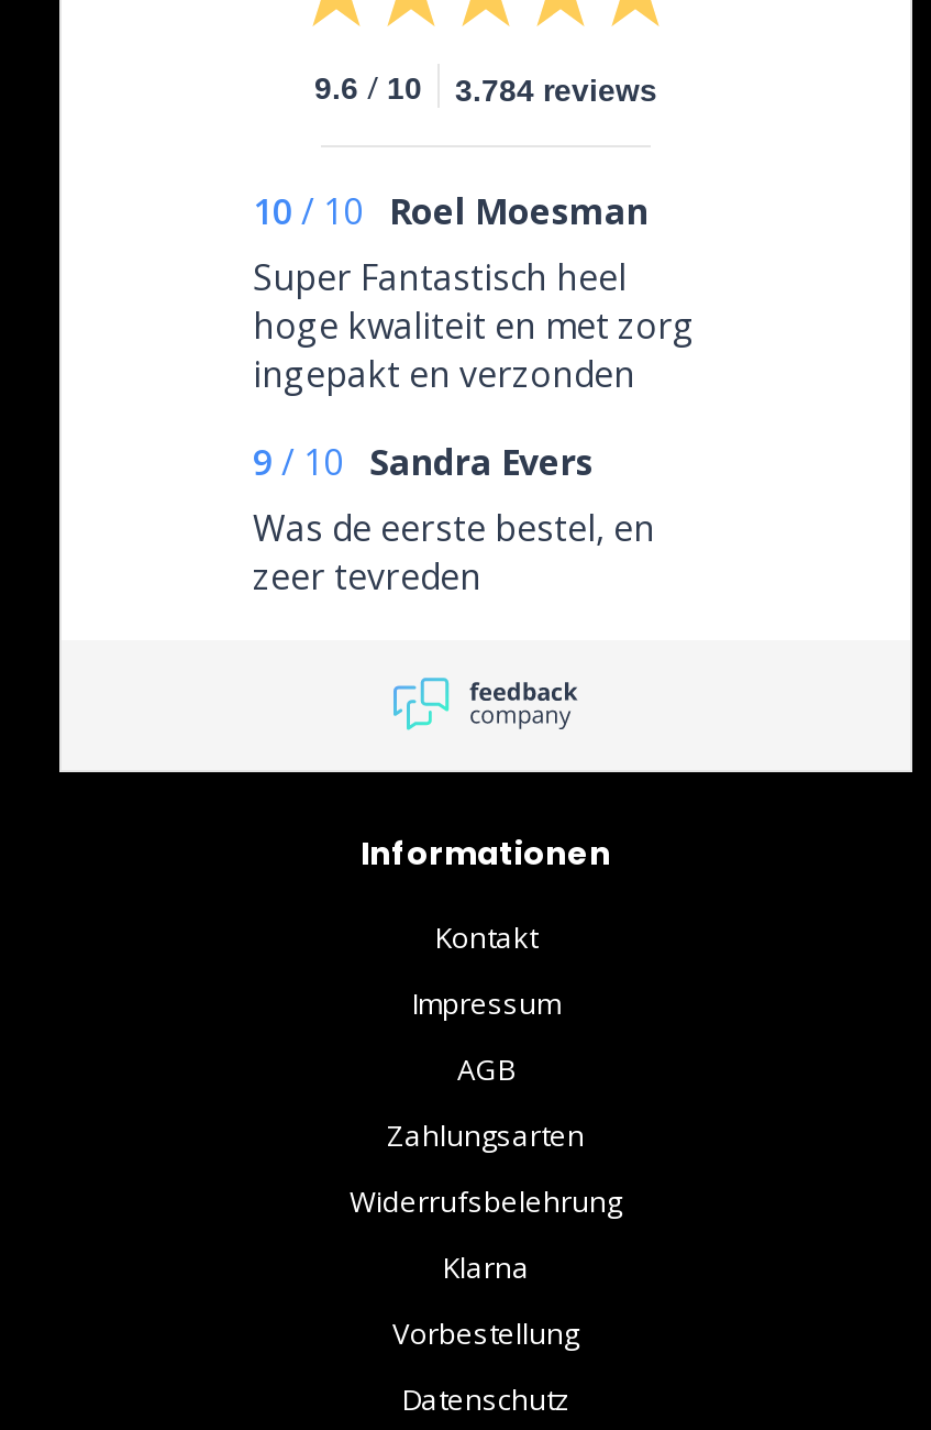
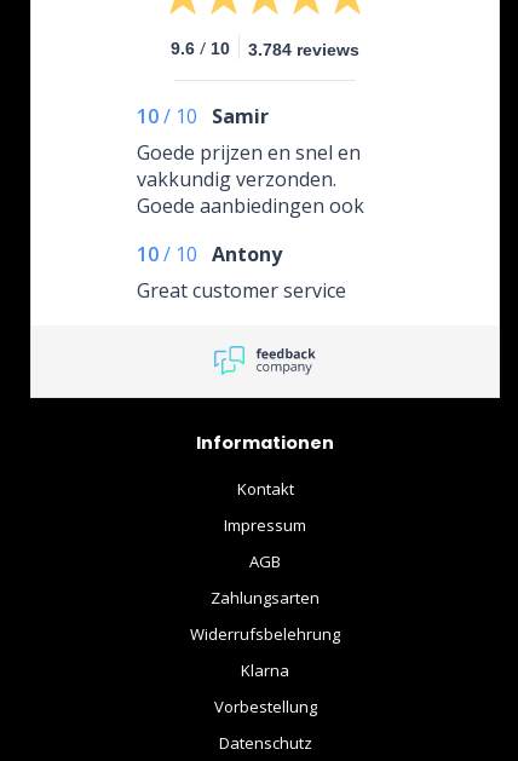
[253,186,695,397] 10 / 10 Roel Moesman | Super Fantastisch heel | hoge kwaliteit en met zorg | ingepakt en verzonden -> [137,102,364,219] 10 / 10 Samir | Goede prijzen en snel en | vakkundig verzonden. | Goede aanbiedingen ook
[253,437,655,600] 9 / 10 Sandra Evers | Was de eerste bestel, en | zeer tevreden -> [137,240,346,303] 10 / 10 Antony | Great customer service

